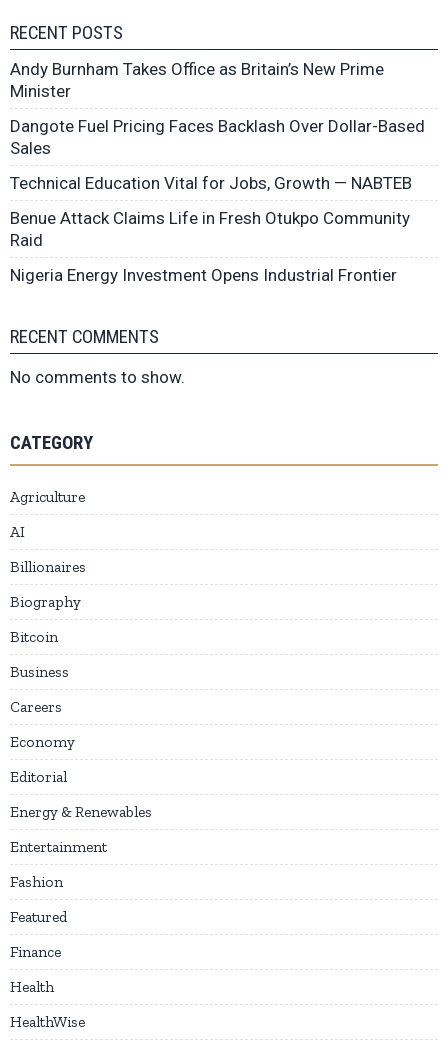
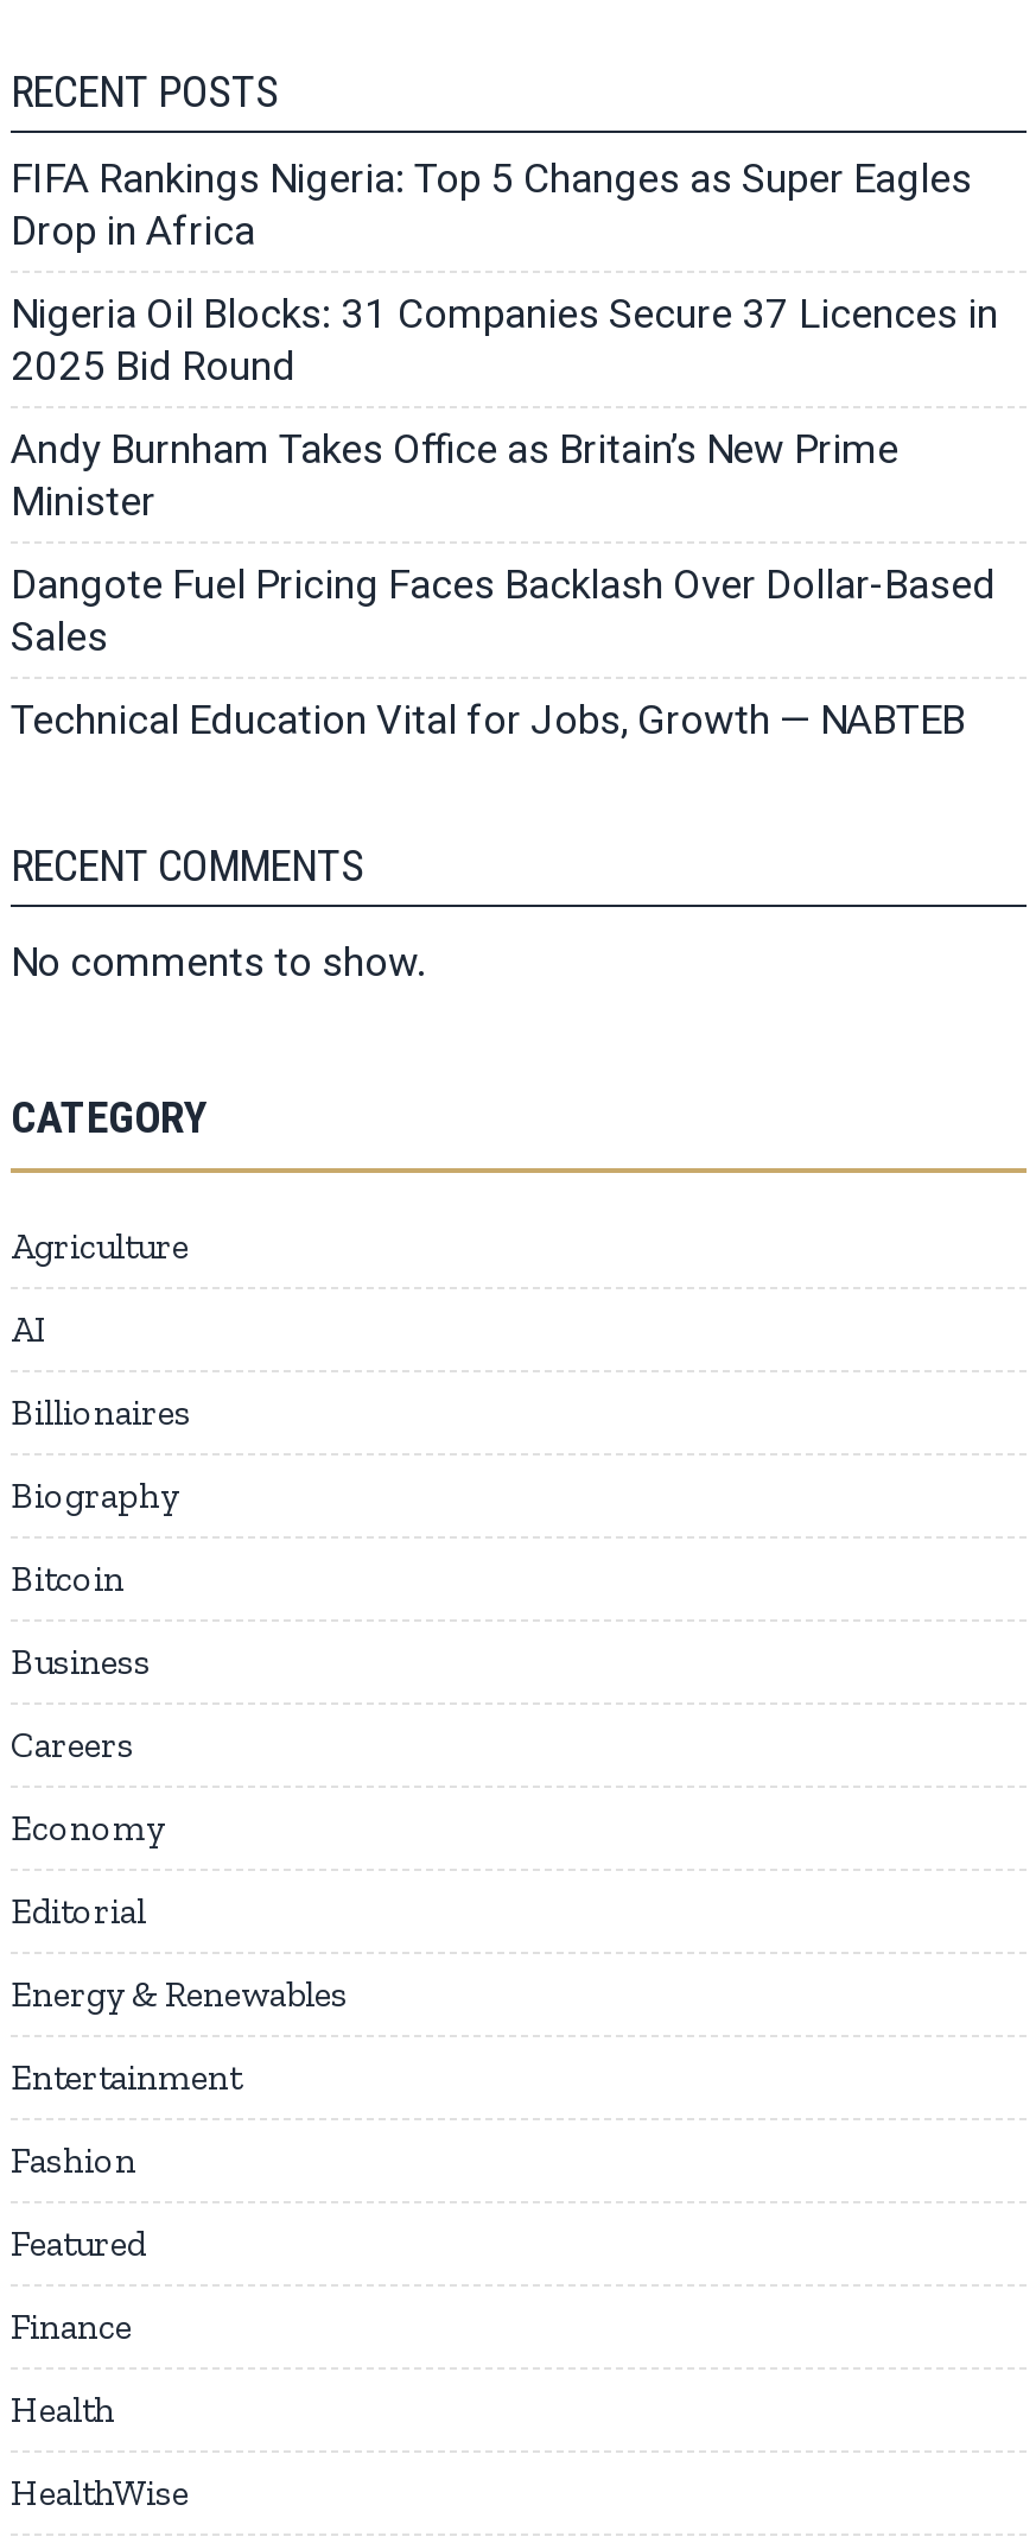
none -> [11,154,998,389] FIFA Rankings Nigeria: Top 5 Changes as Super Eagles | Drop in Africa | Nigeria Oil Blocks: 31 Companies Secure 37 Licences in | 2025 Bid Round
moved [10,59,425,193] -> [11,425,996,743]: Andy Burnham Takes Office as Britain’s New Prime | Minister | Dangote Fuel Pricing Faces Backlash Over Dollar-Based | Sales | Technical Education Vital for Jobs, Growth — NABTEB
[10,208,410,285] Benue Attack Claims Life in Fresh Otukpo Community | Raid | Nigeria Energy Investment Opens Industrial Frontier -> none

